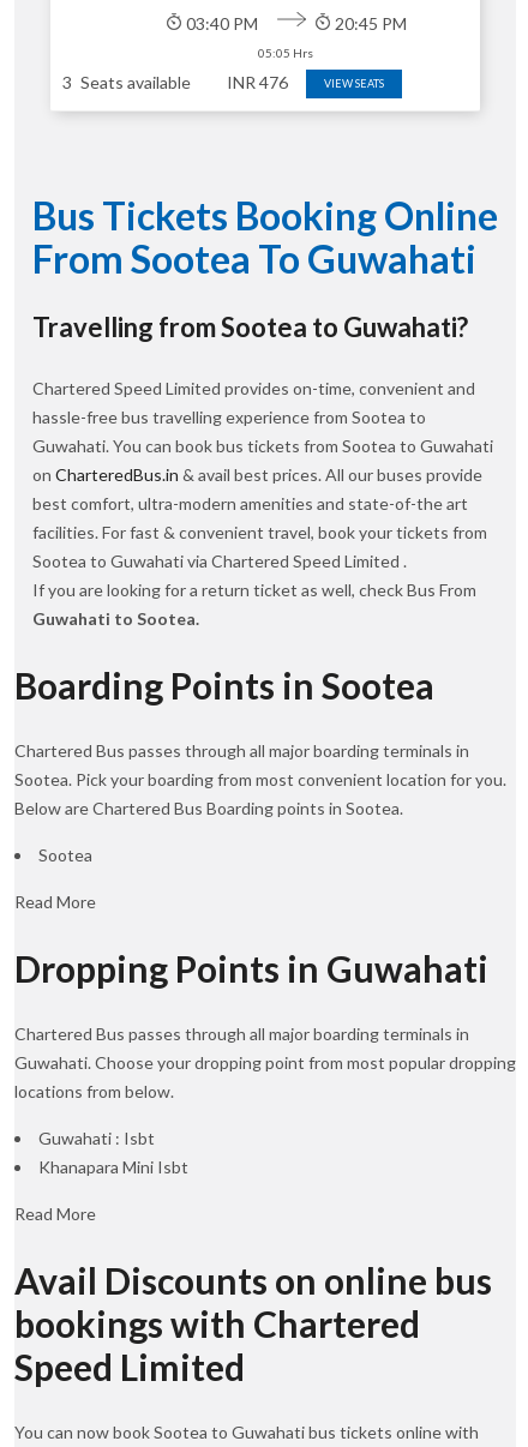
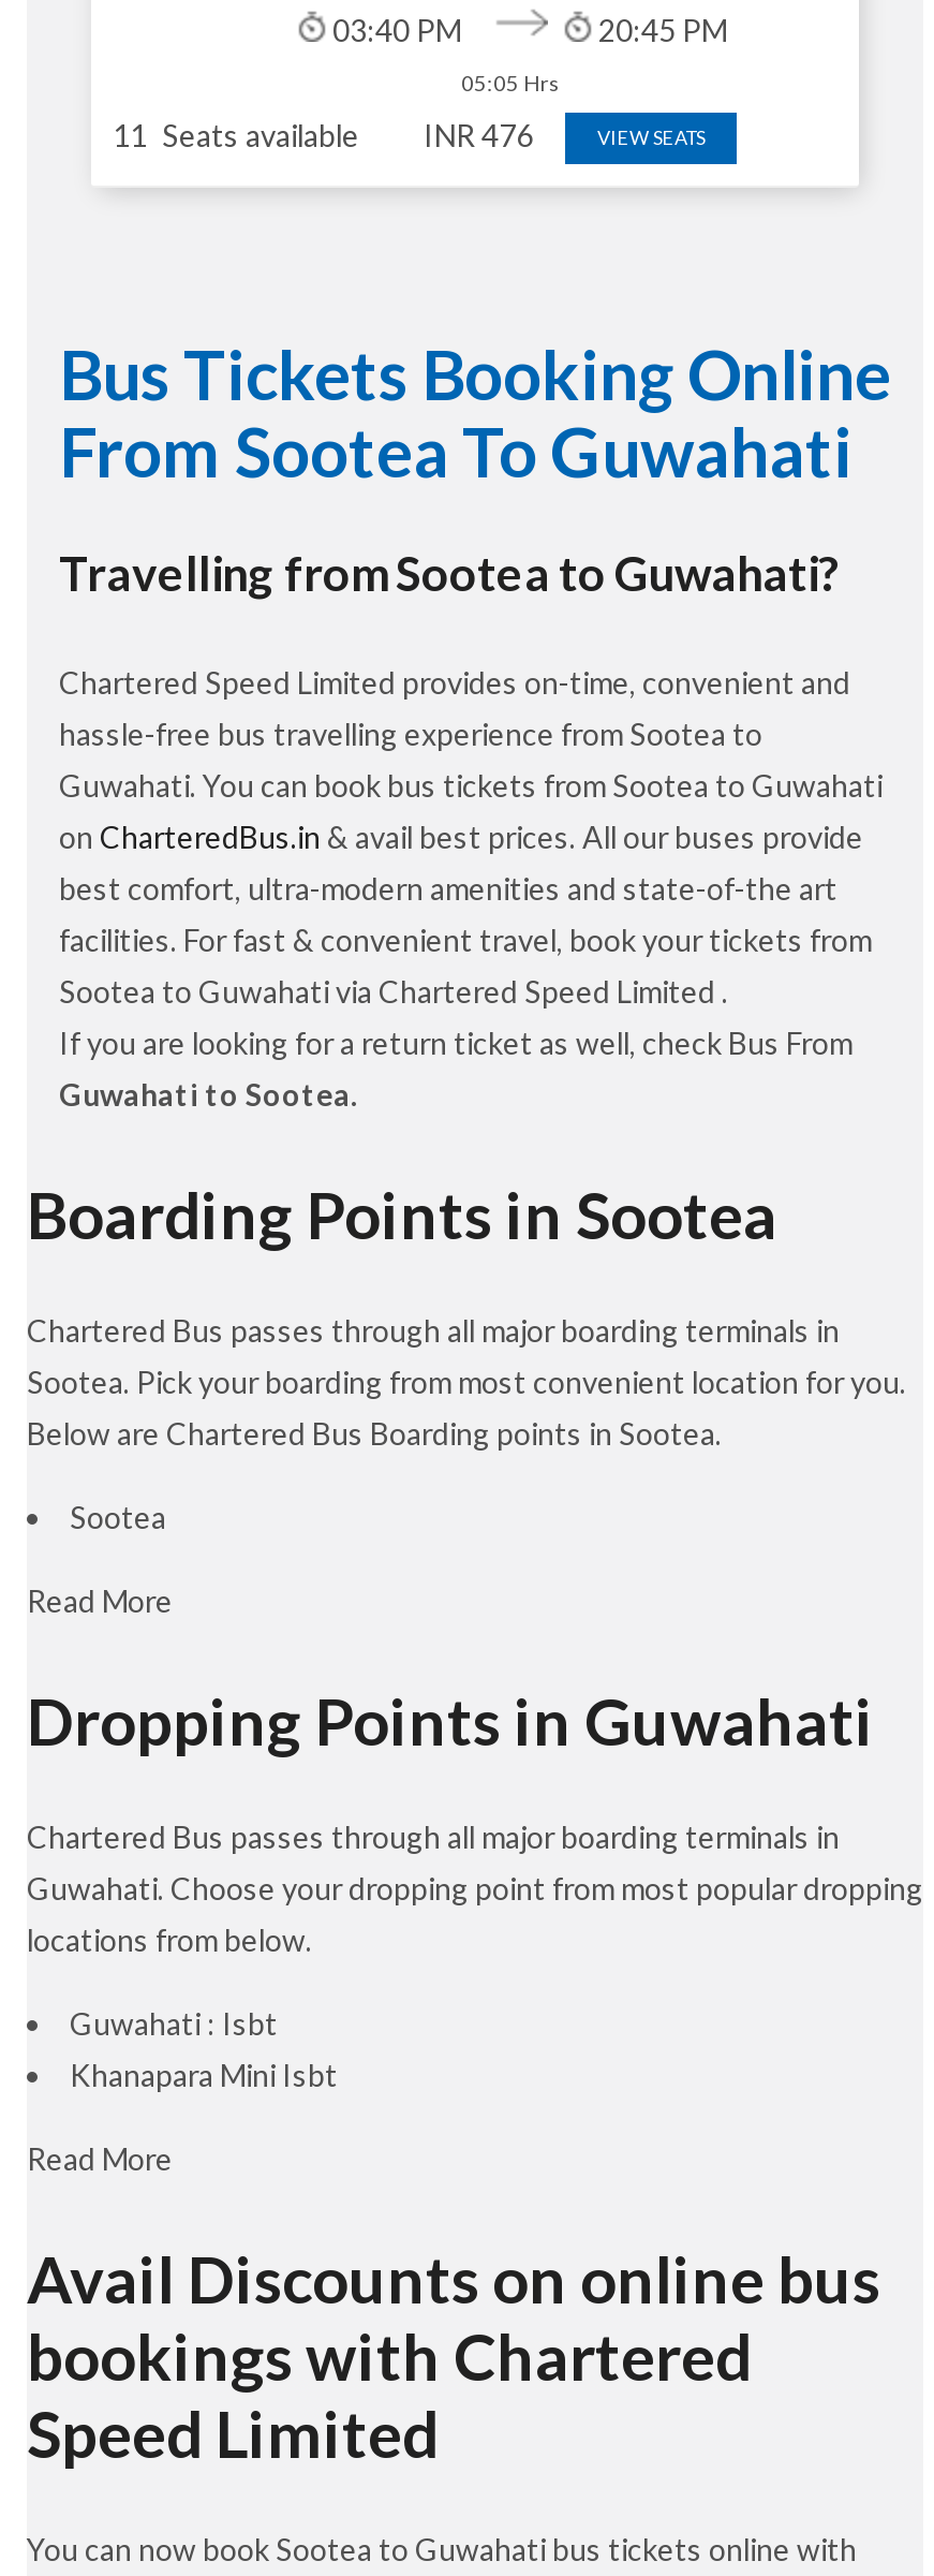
[62,72,191,92] 3 Seats available -> [113,117,359,153] 11 Seats available

